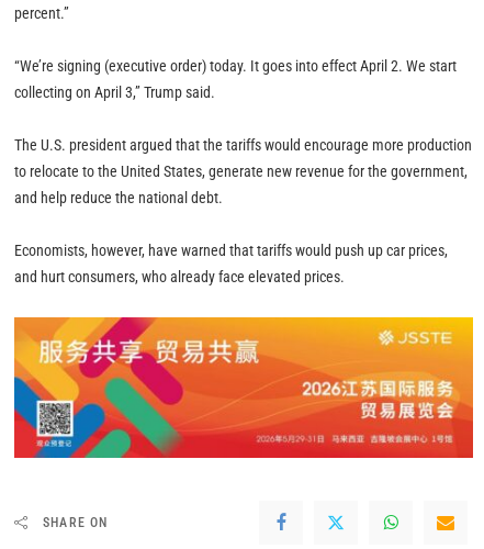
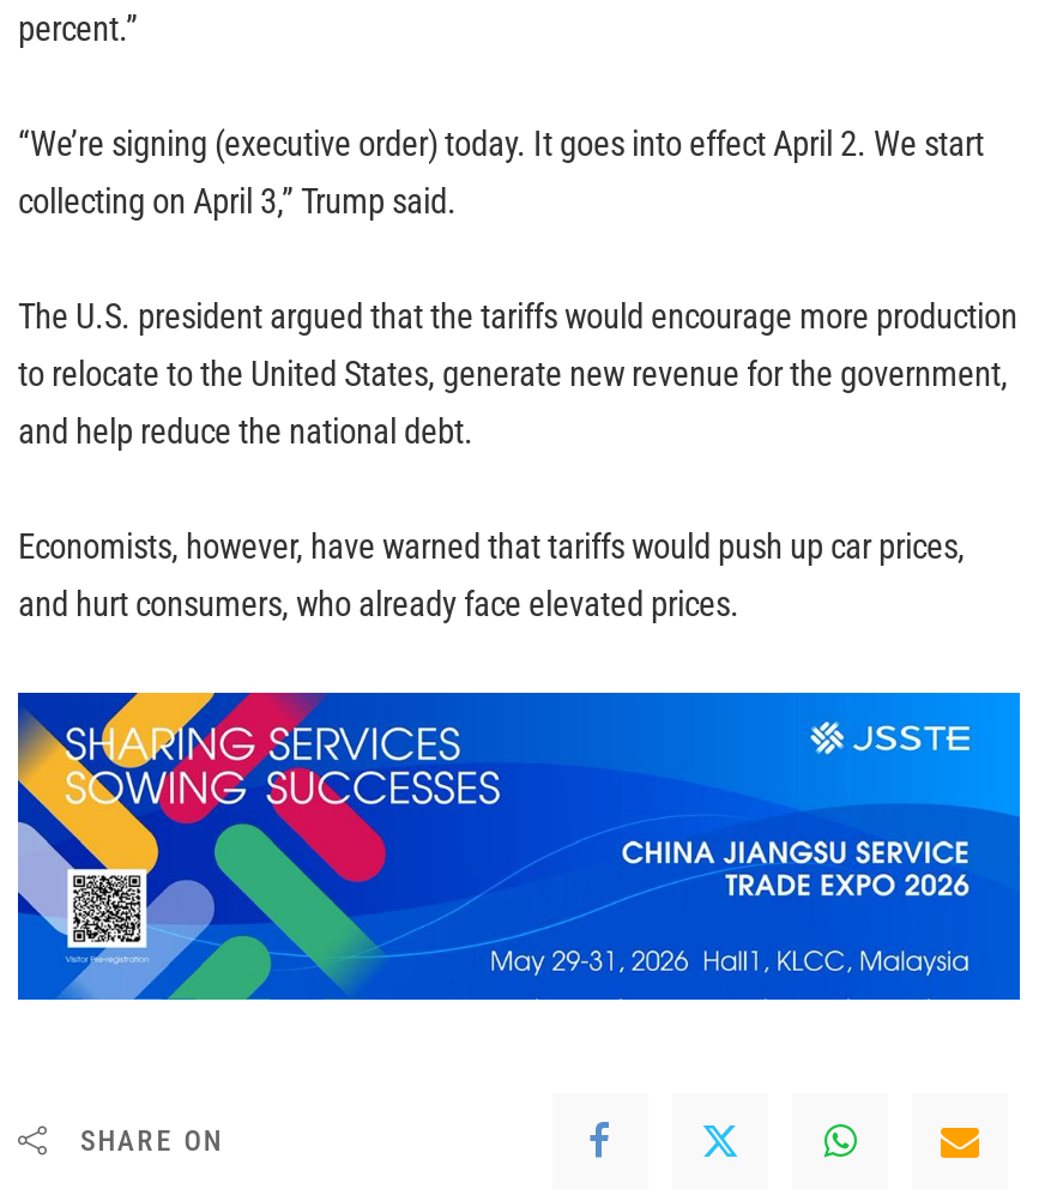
[13,316,474,459] [image] -> [16,690,1022,1002] [image]

